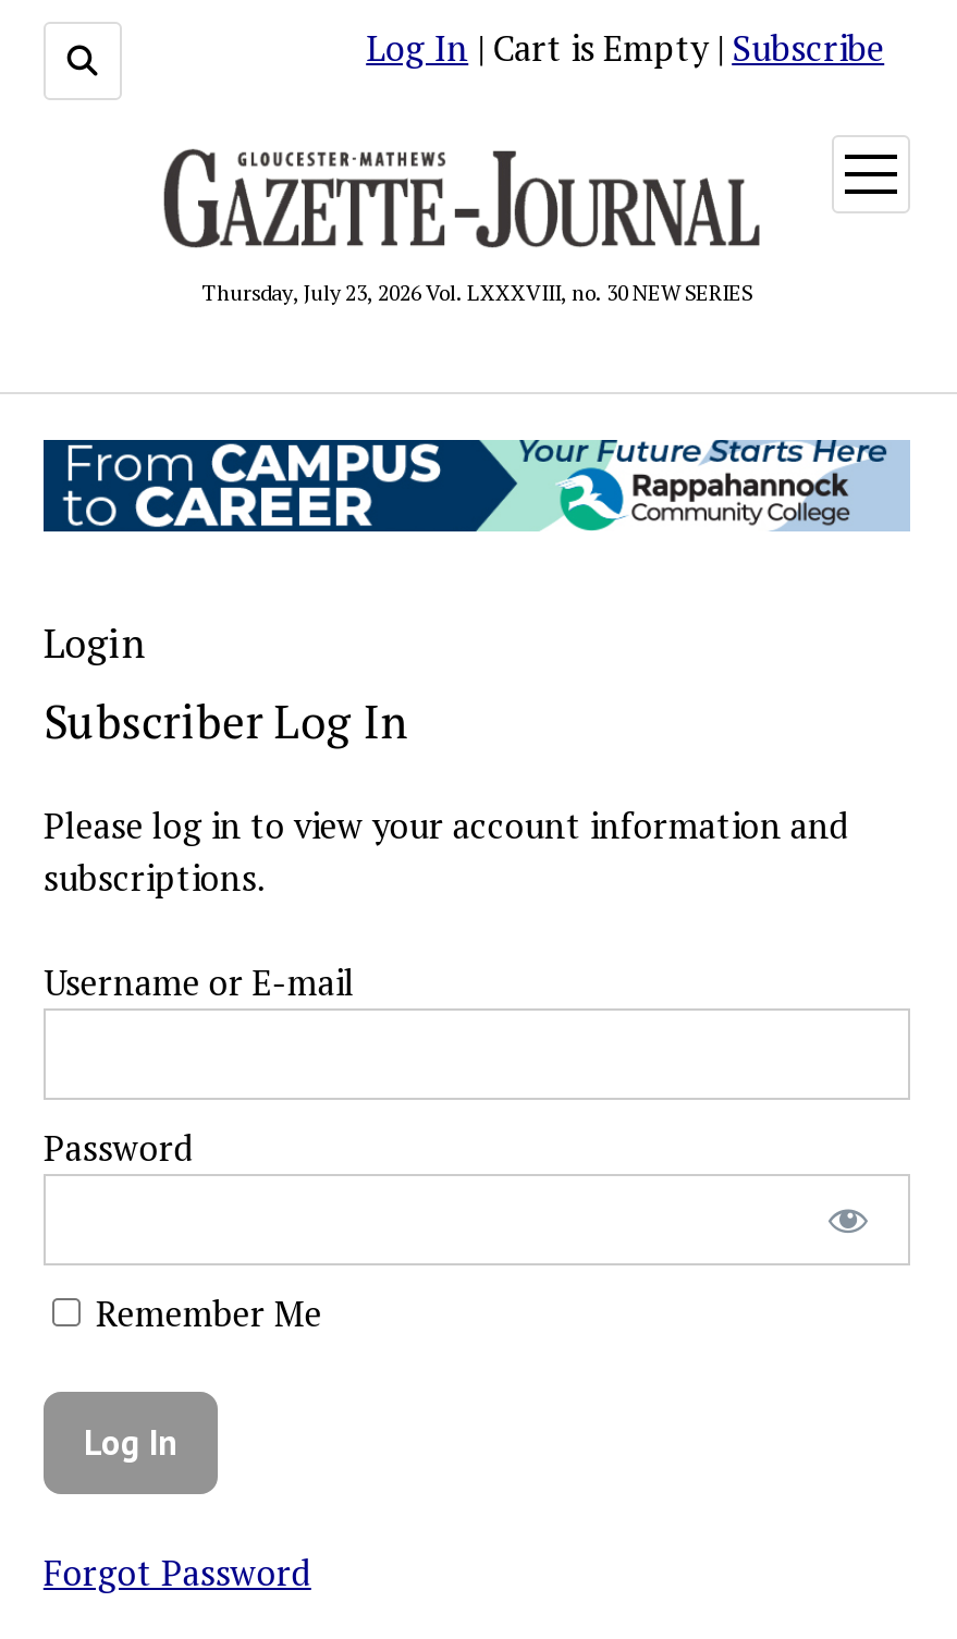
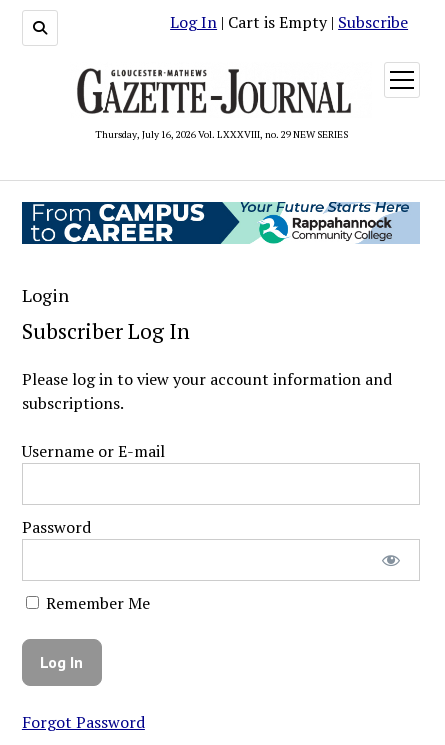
[201,278,752,307] Thursday, July 23, 2026 Vol. LXXXVIII, no. 30 NEW SERIES -> [94,128,347,141] Thursday, July 16, 2026 Vol. LXXXVIII, no. 29 NEW SERIES

